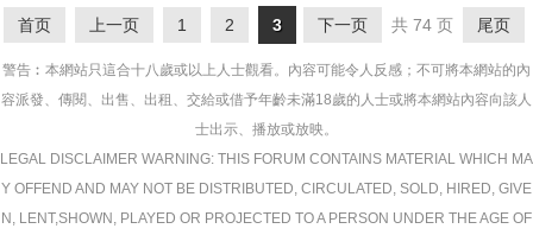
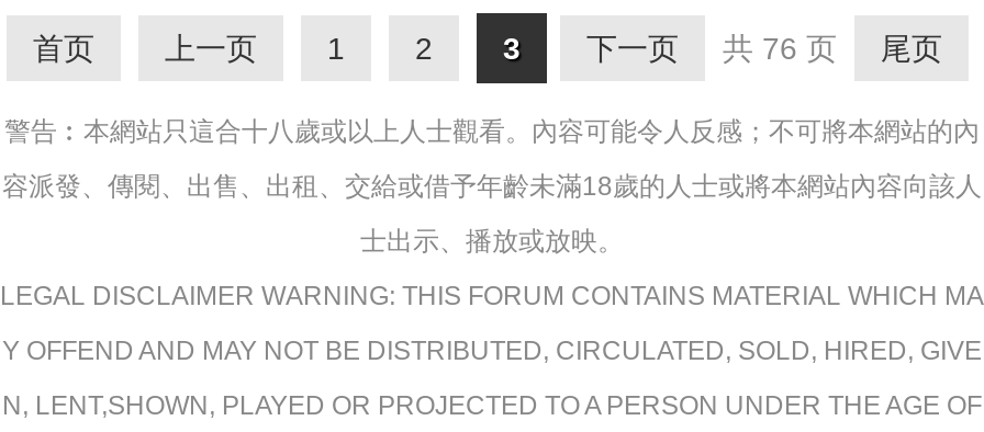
[18,15,510,34] 首页 上一页 1 2 3 下一页 共 74 页 尾页 -> [33,31,942,66] 首页 上一页 1 2 3 下一页 共 76 页 尾页

